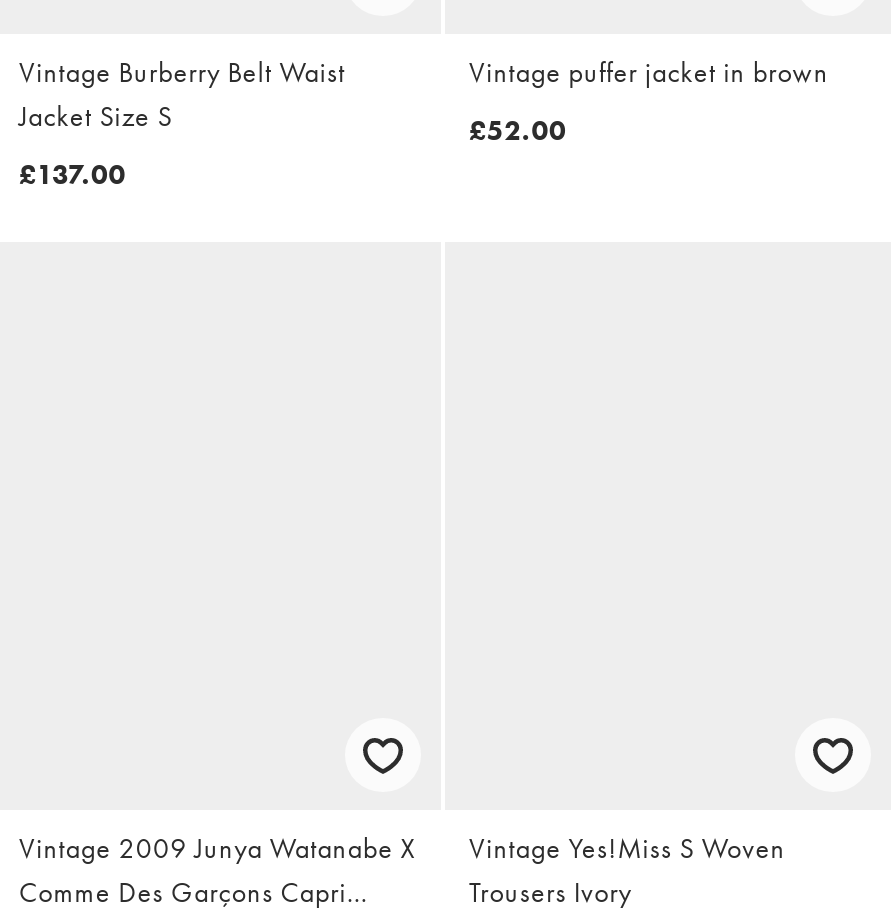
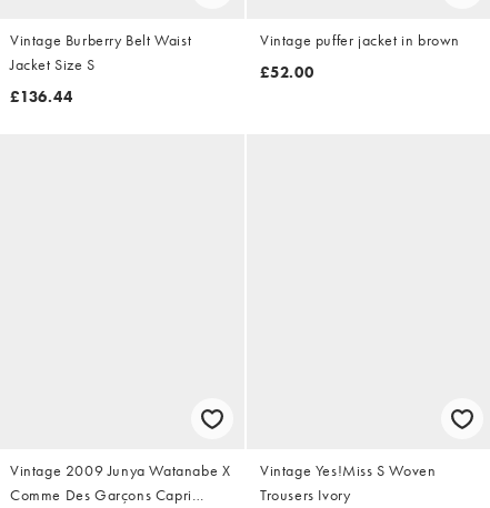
[19,155,126,191] £137.00 -> [10,86,73,106] £136.44

